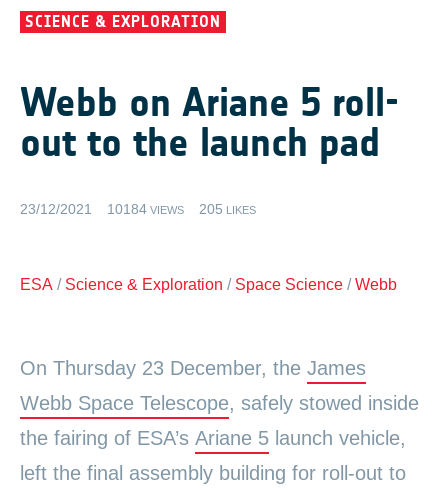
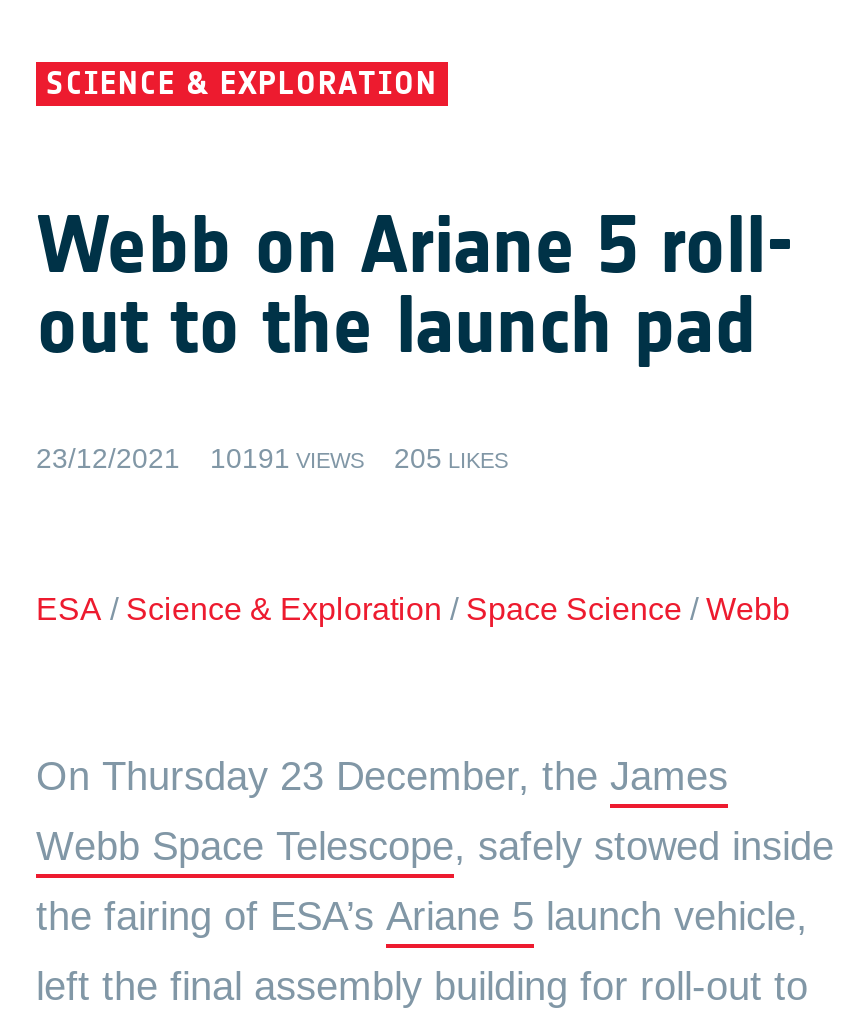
[20,201,256,217] 23/12/2021 10184 VIEWS 205 LIKES -> [36,441,508,473] 23/12/2021 10191 VIEWS 205 LIKES

